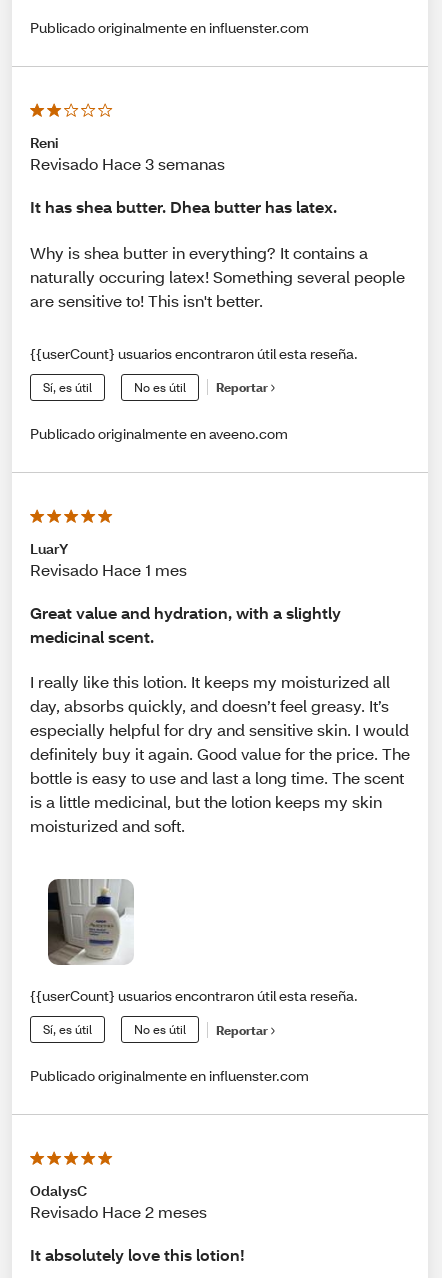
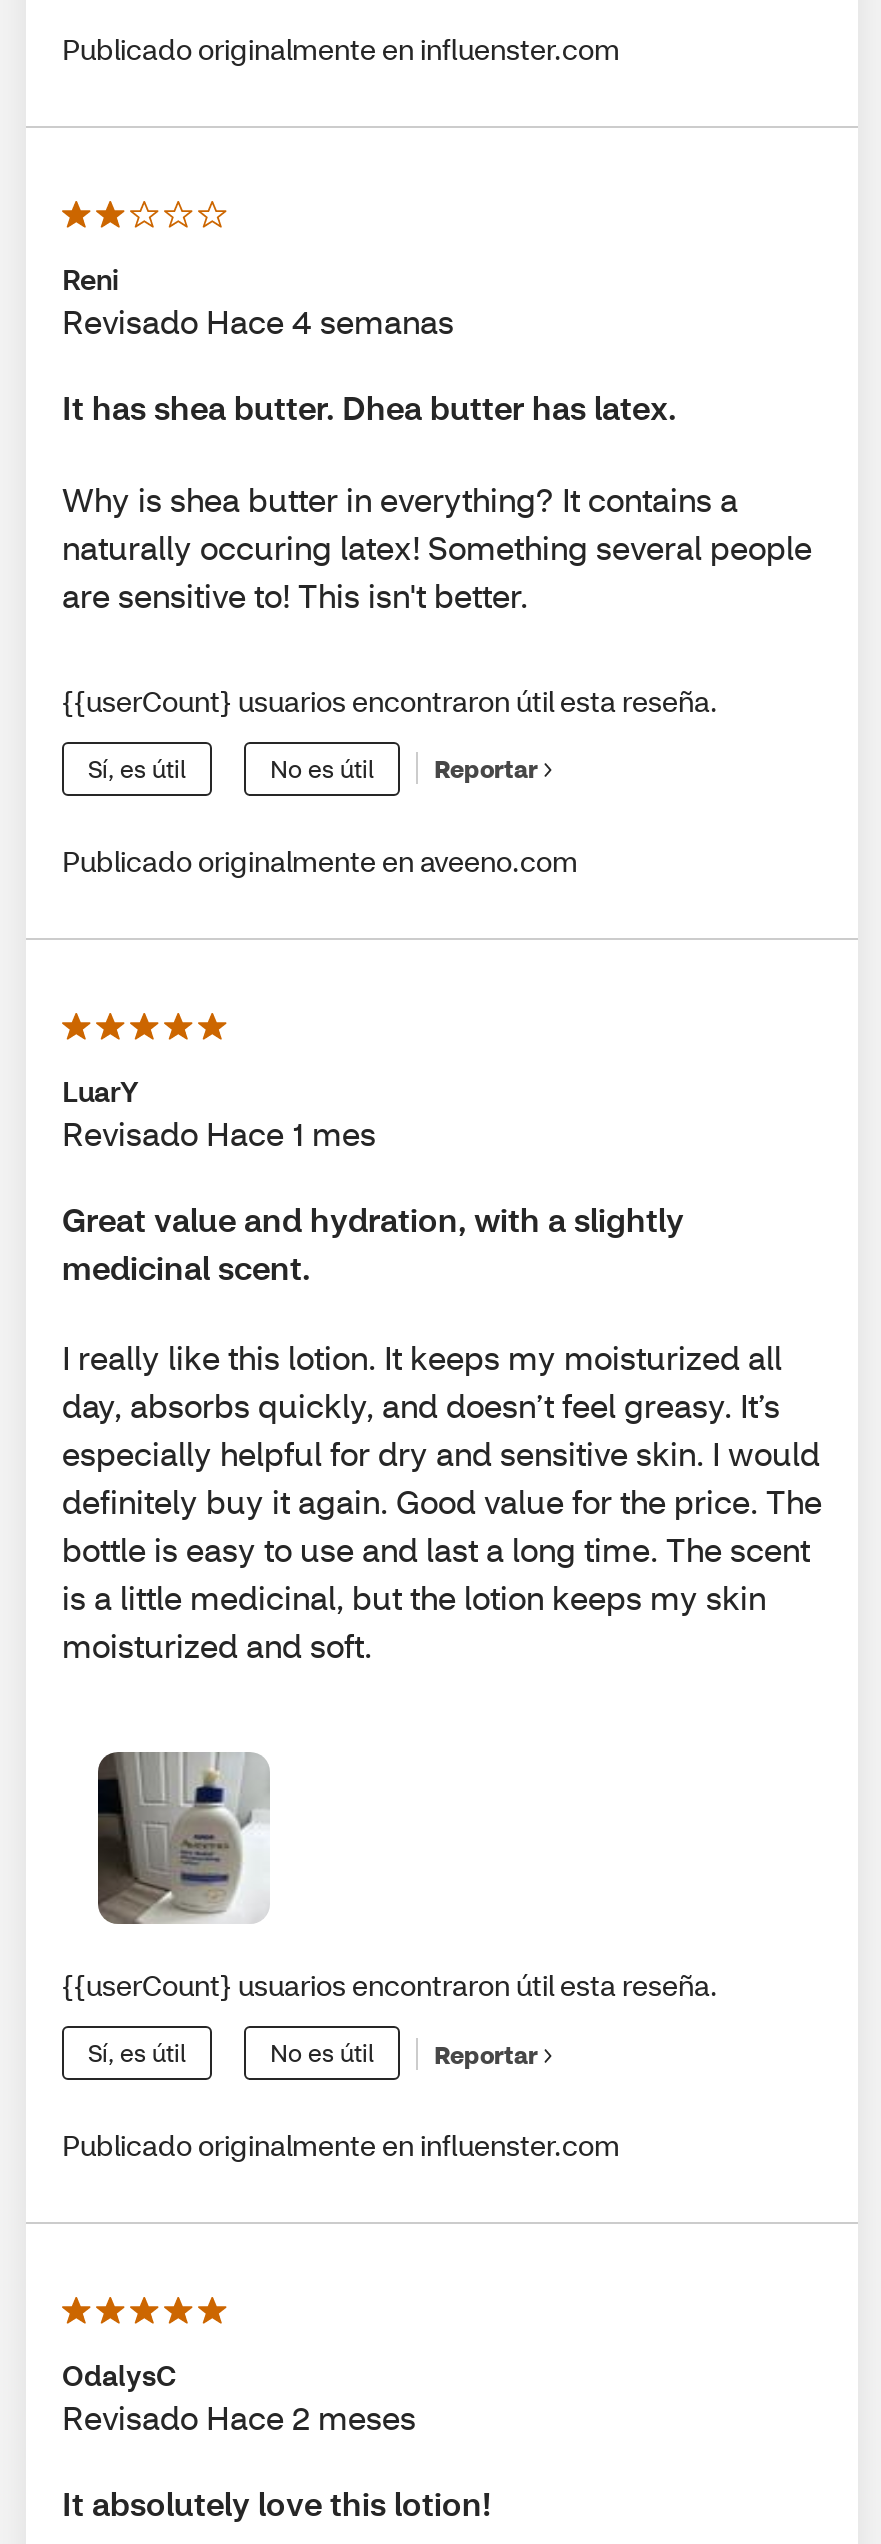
[30,153,225,174] Revisado Hace 3 semanas -> [62,300,454,342] Revisado Hace 4 semanas

